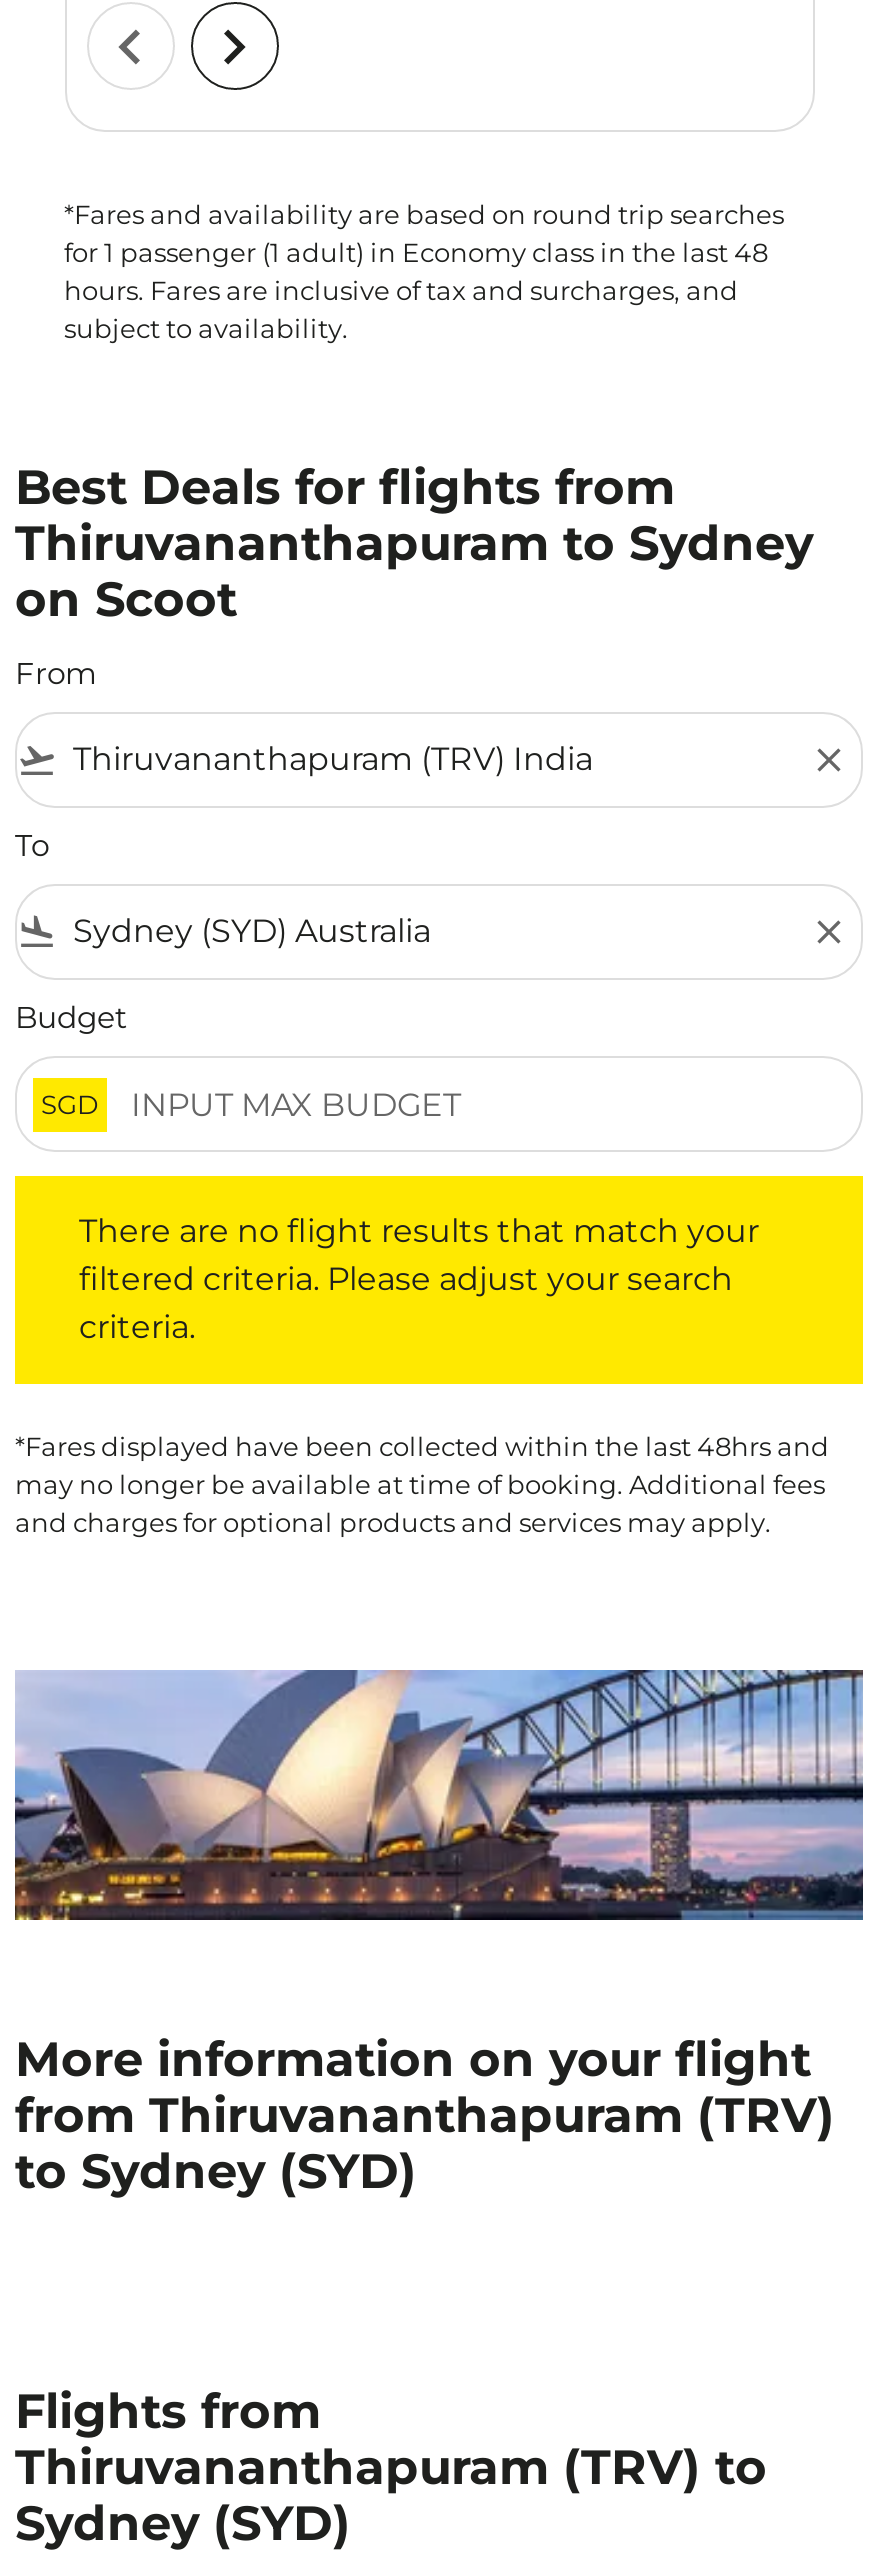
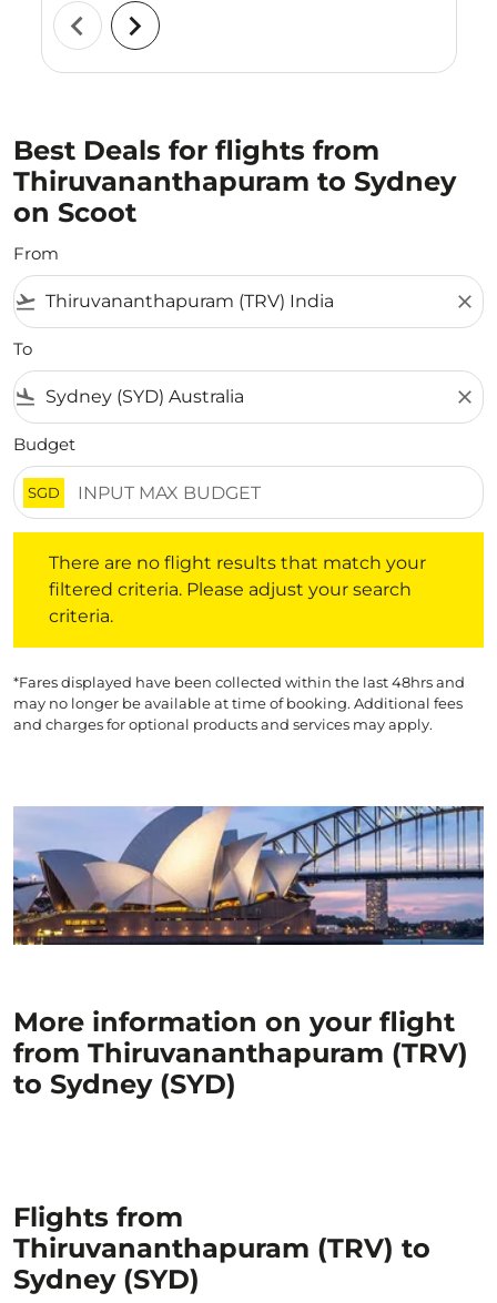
[64,198,784,344] *Fares and availability are based on round trip searches | for 1 passenger (1 adult) in Economy class in the last 48 | hours. Fares are inclusive of tax and surcharges, and | subject to availability. -> none

